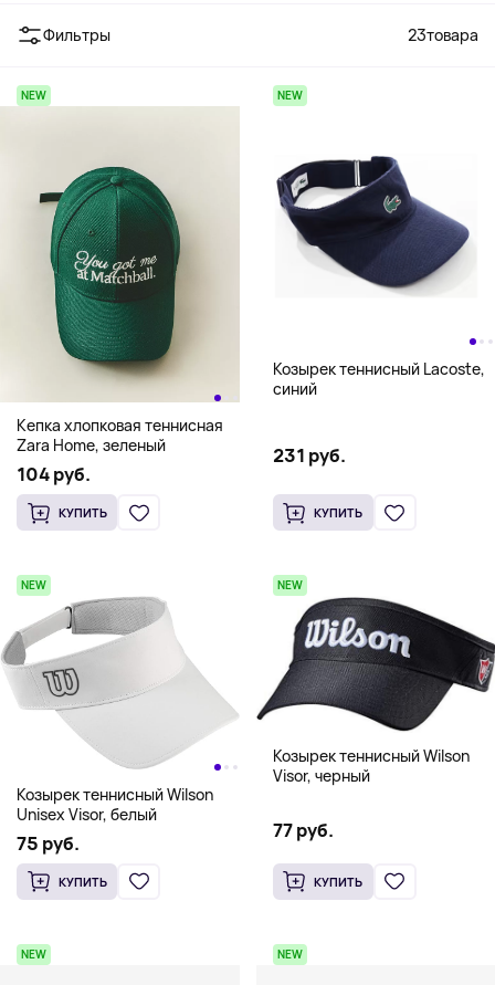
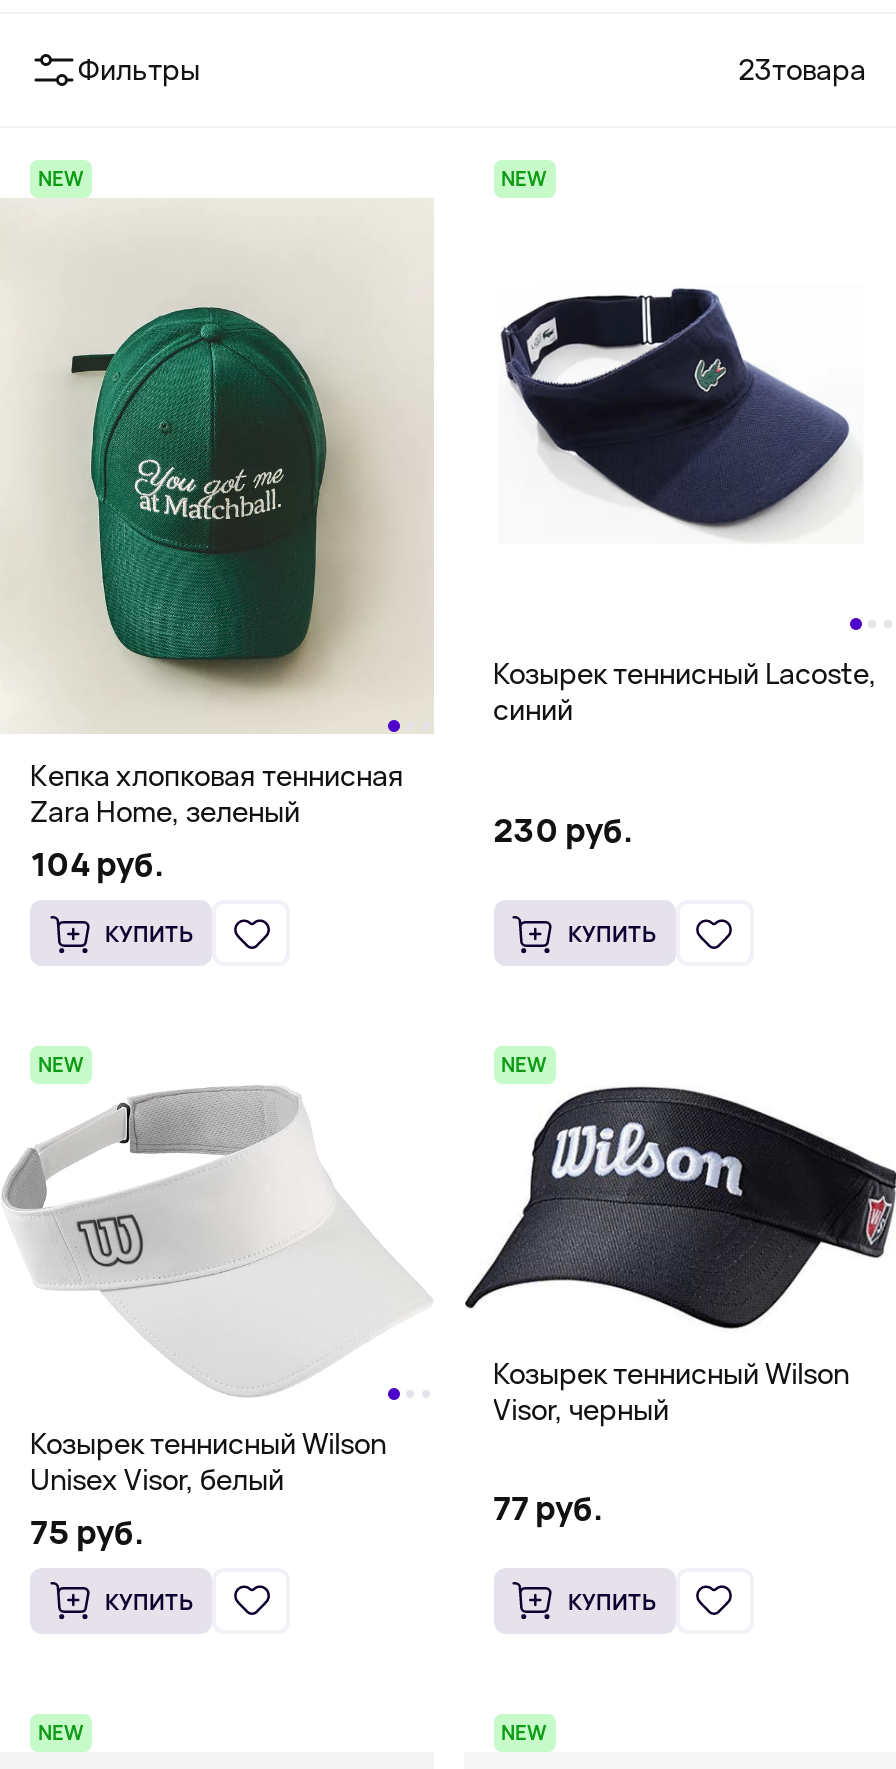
[272,443,345,468] 231 руб. -> [493,808,633,852] 230 руб.

